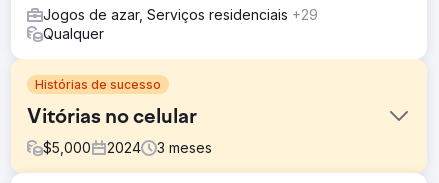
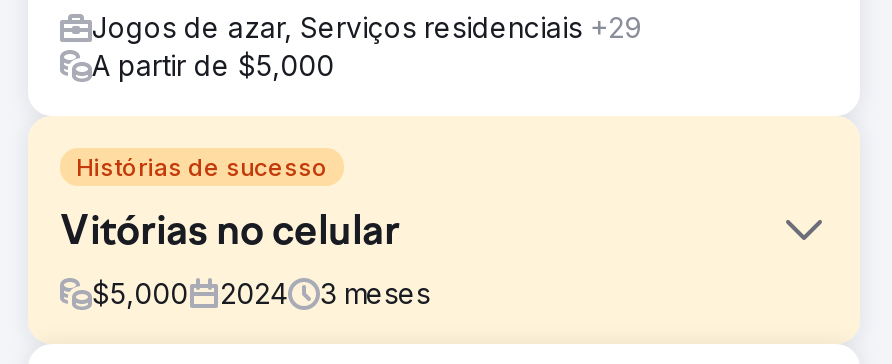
[43,25,104,42] Qualquer -> [92,48,334,82] A partir de $5,000

